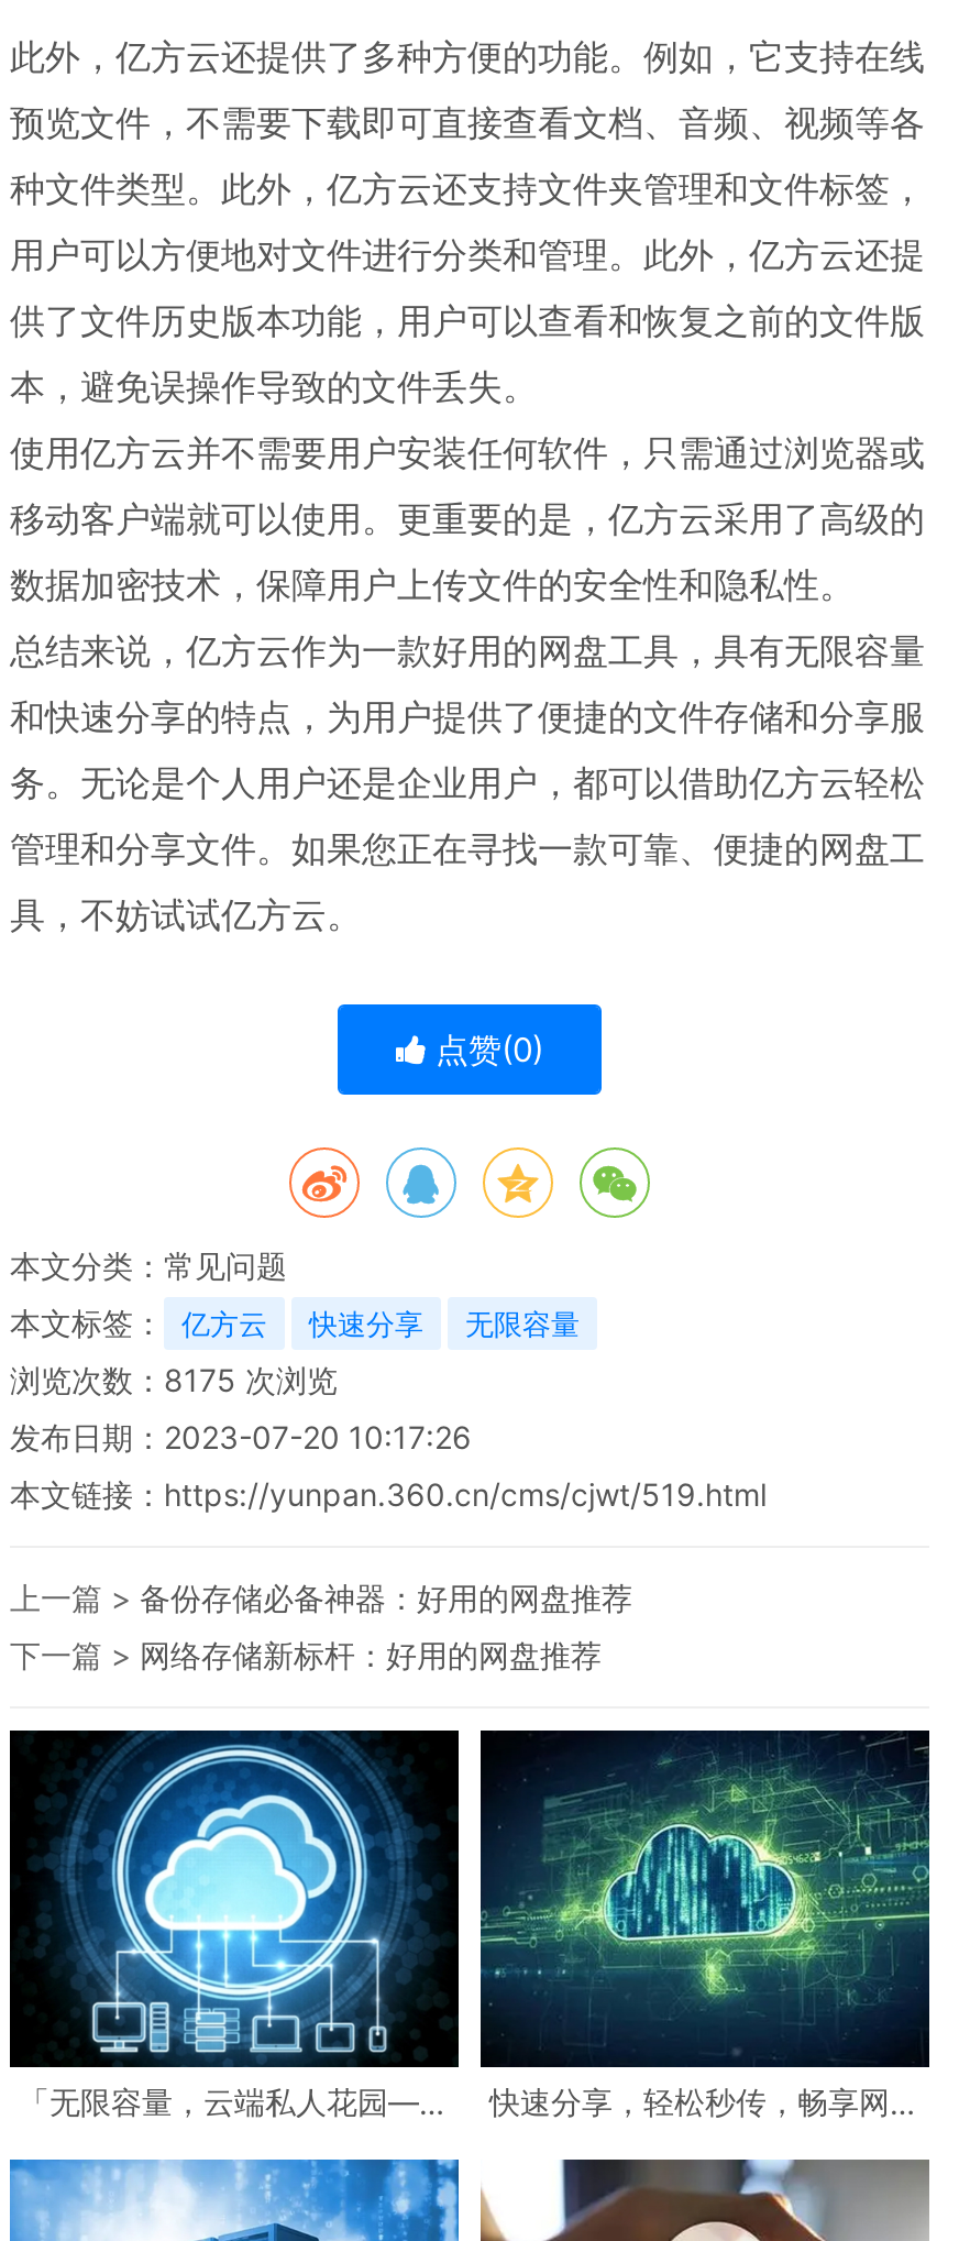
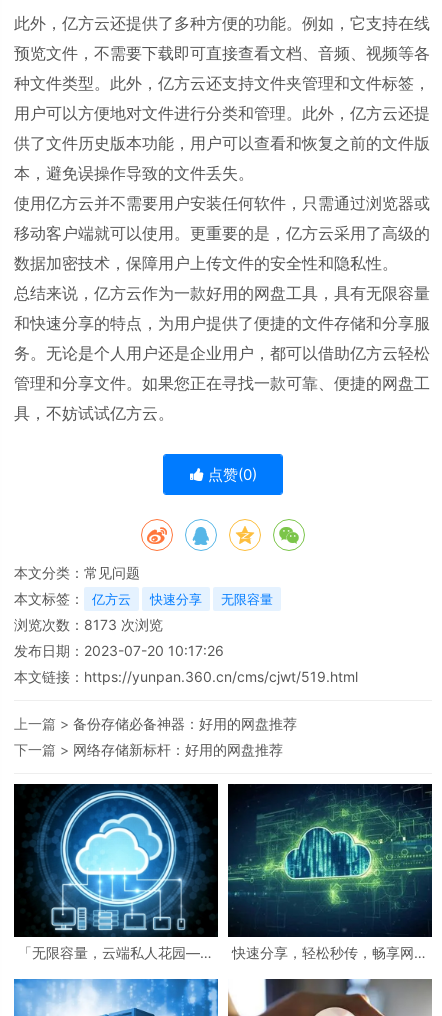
[10,1361,338,1398] 浏览次数：8175次浏览 -> [14,616,163,633] 浏览次数：8173次浏览

